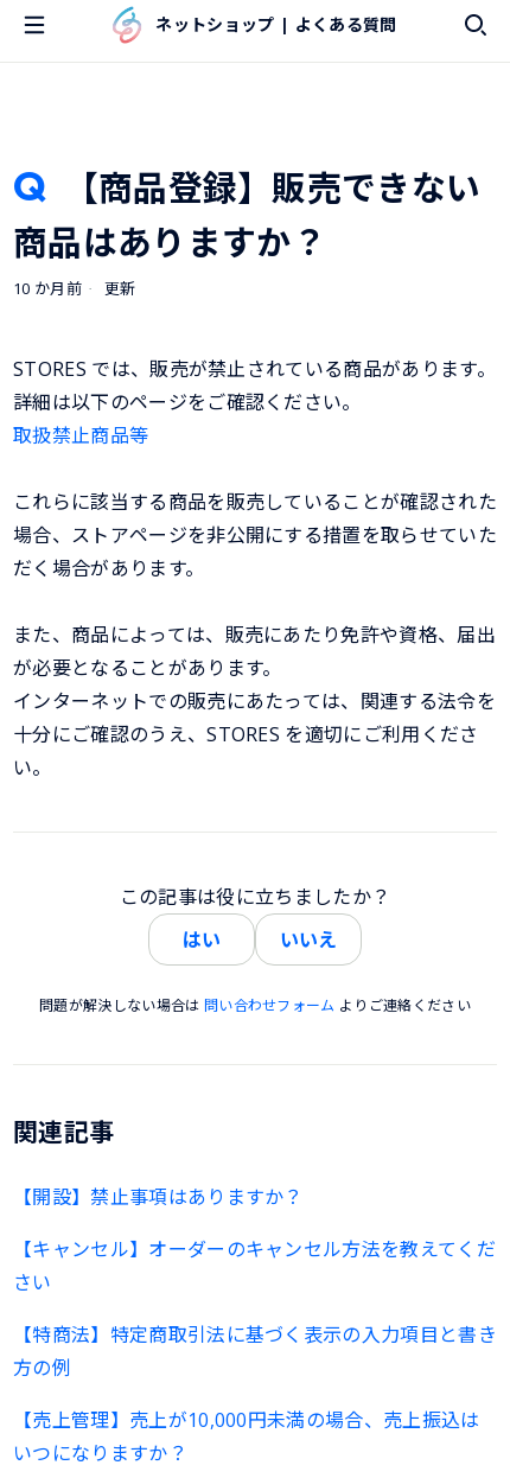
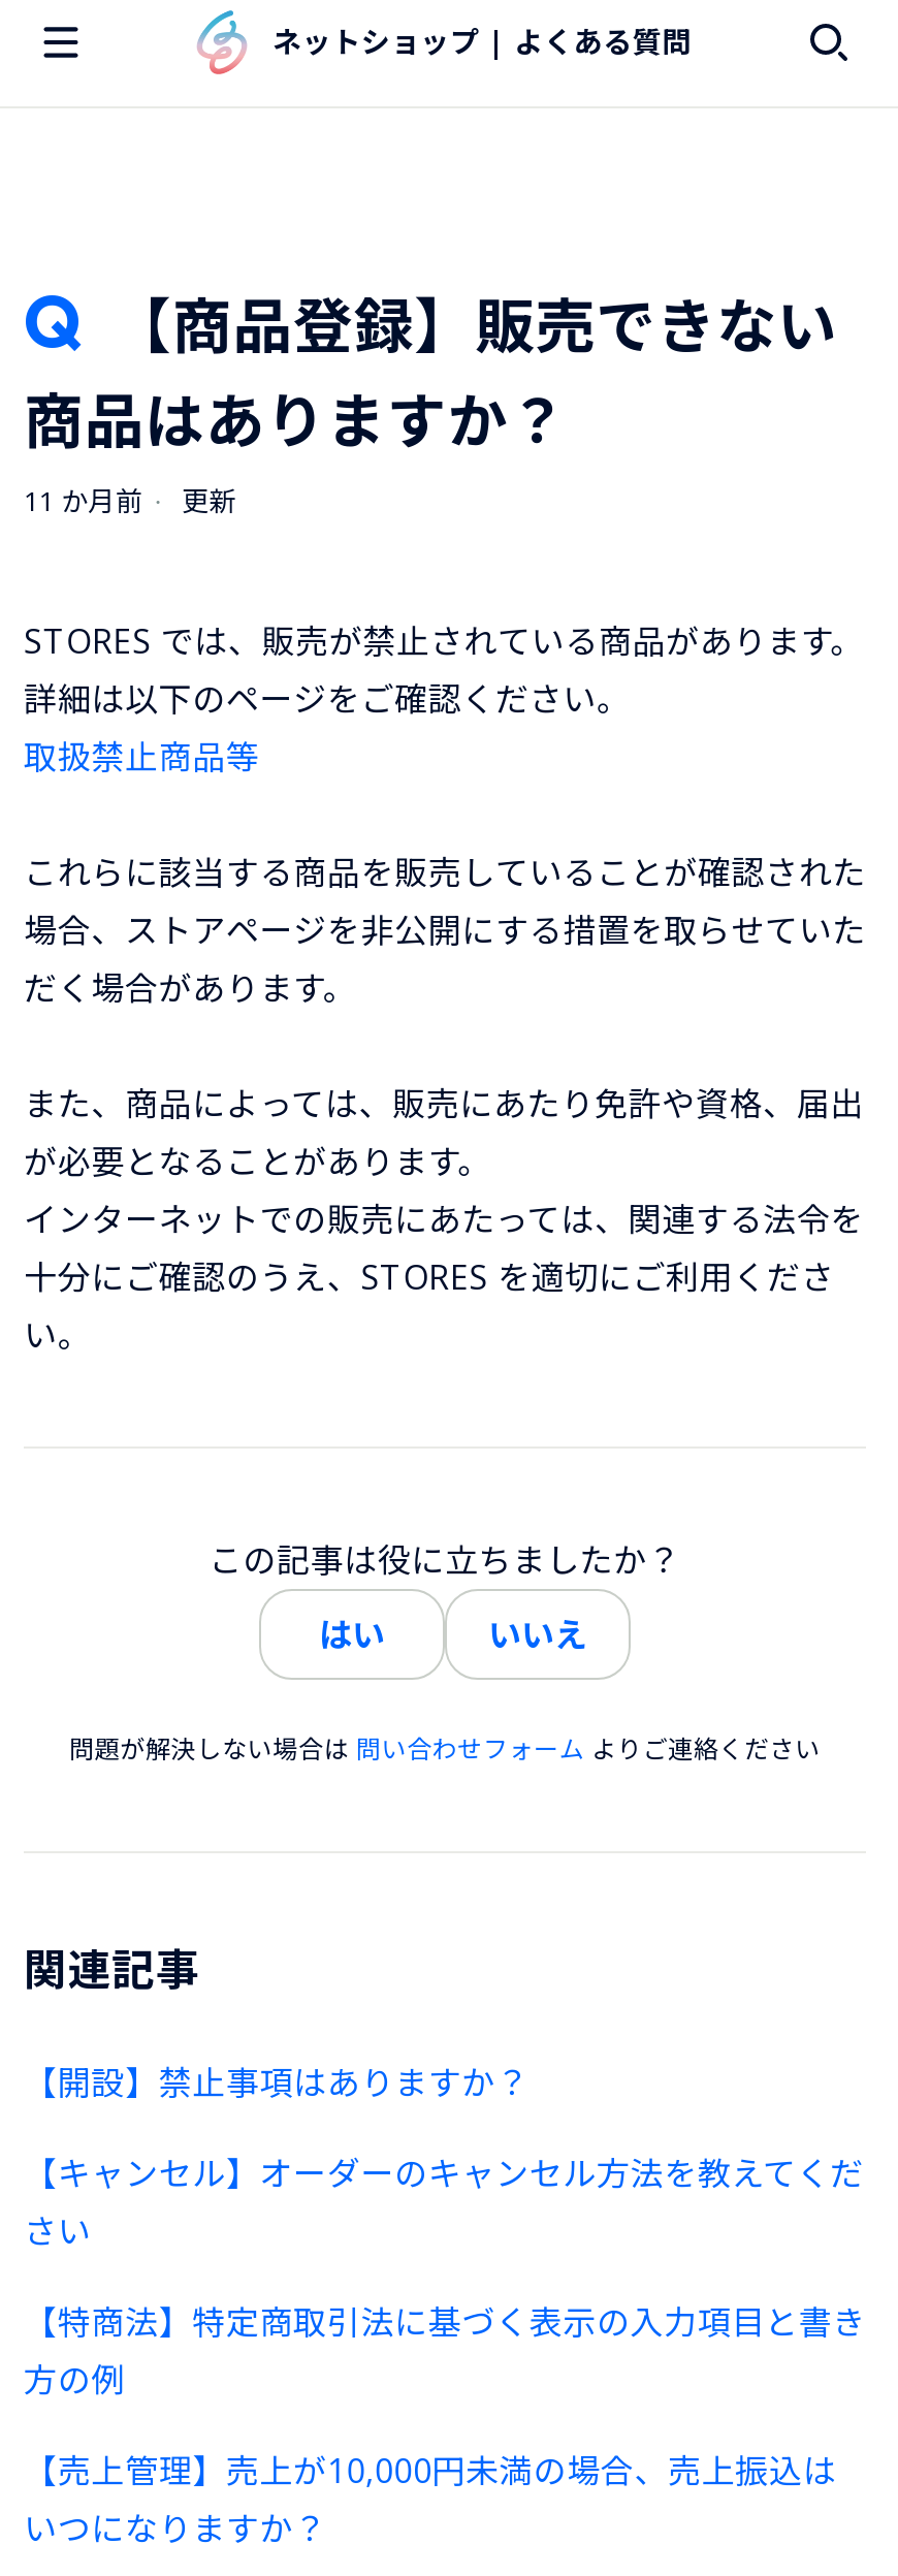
[13,278,135,299] 10 か月前 更新 -> [24,483,237,520] 11 か月前 更新

